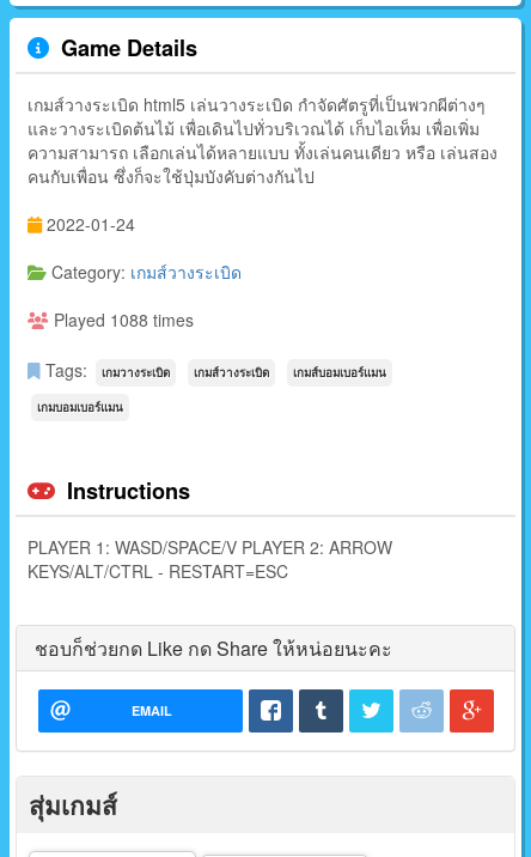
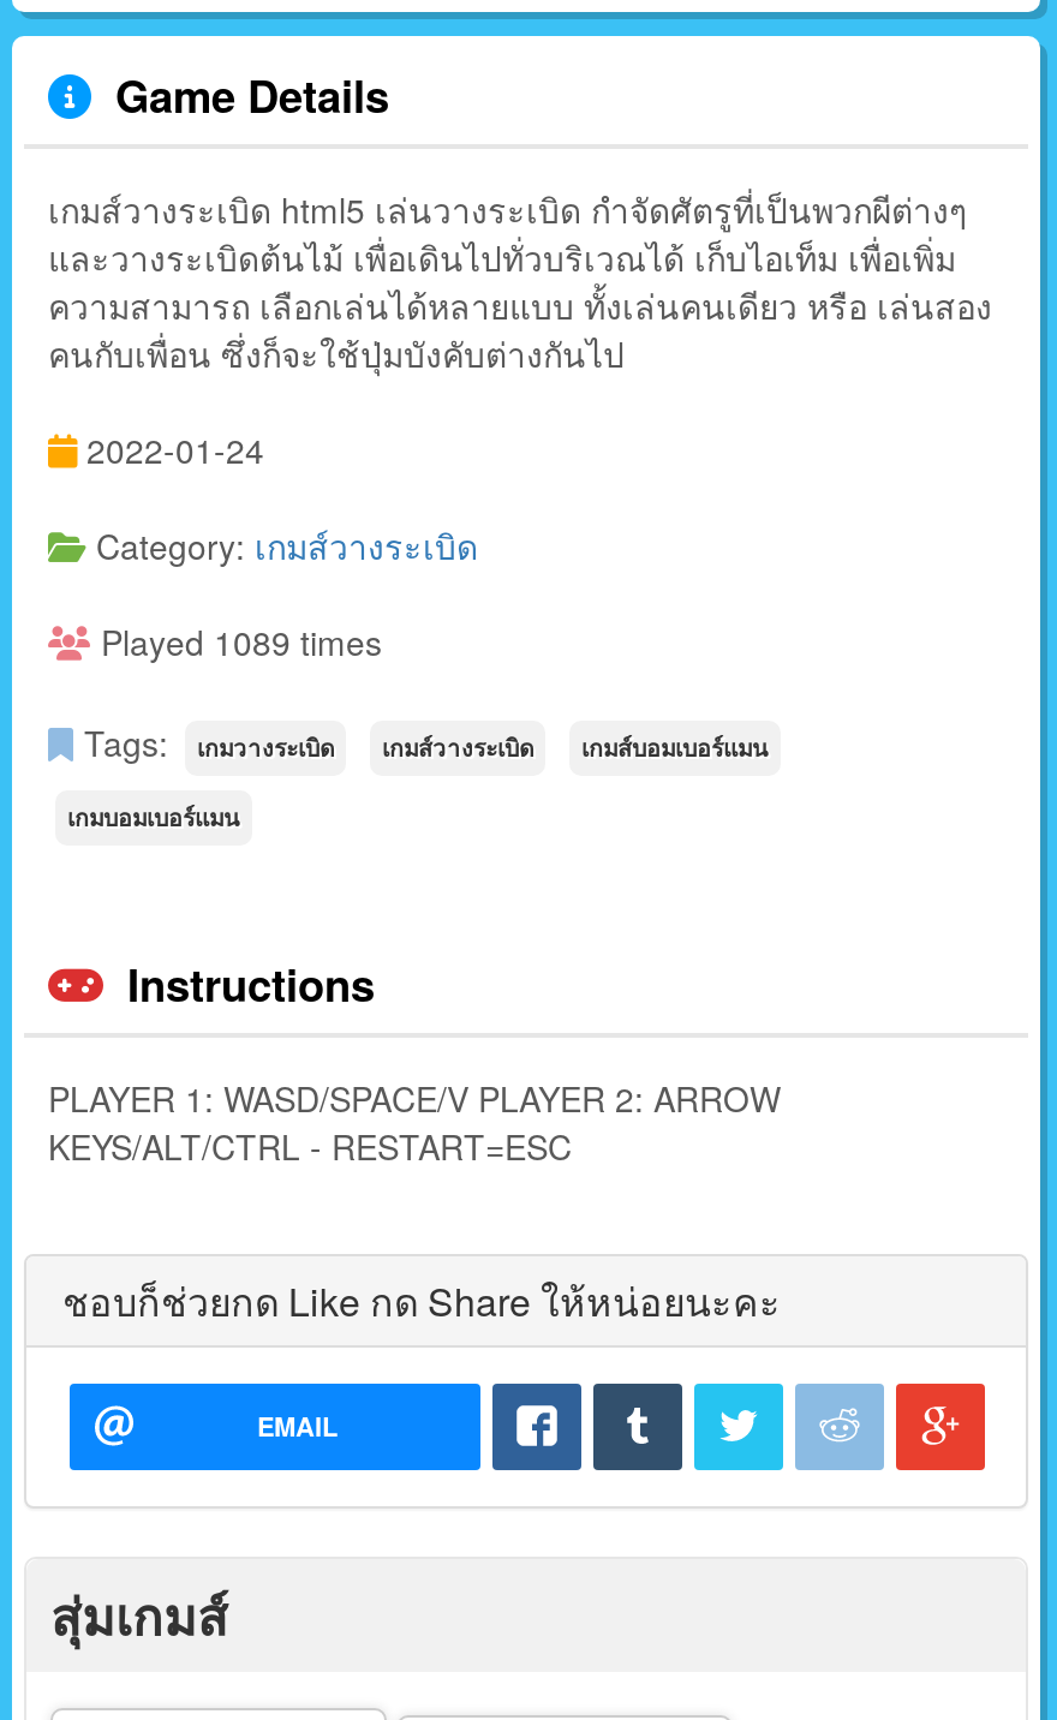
[49,308,194,332] Played 1088 times -> [91,617,382,665] Played 1089 times

